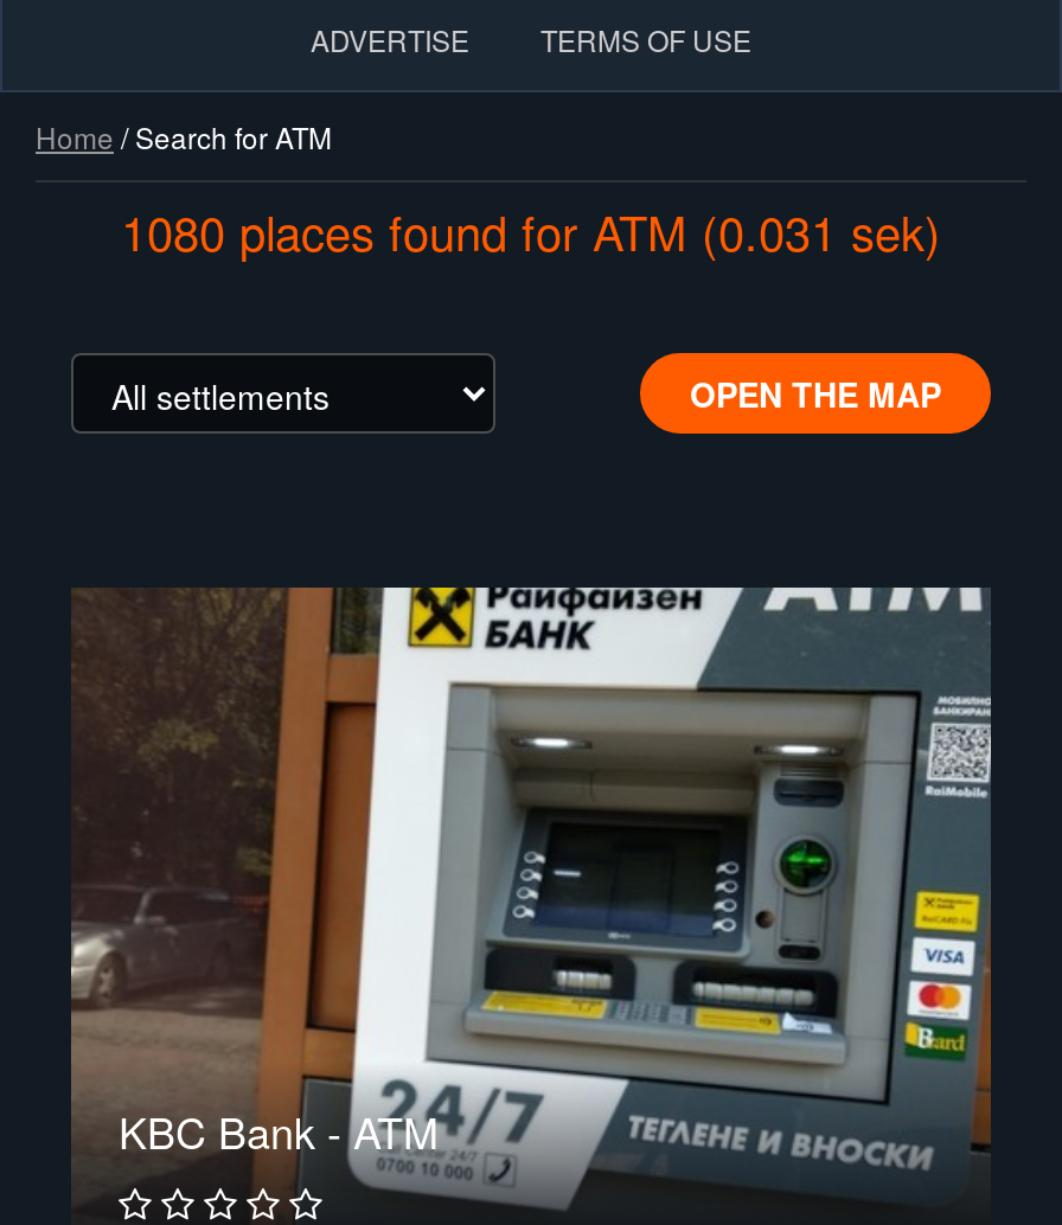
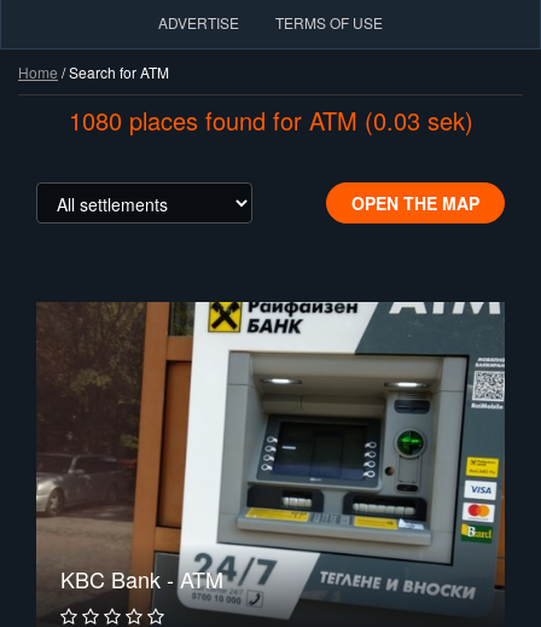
[121,197,941,265] 1080 places found for ATM (0.031 sek) -> [68,103,473,138] 1080 places found for ATM (0.03 sek)

